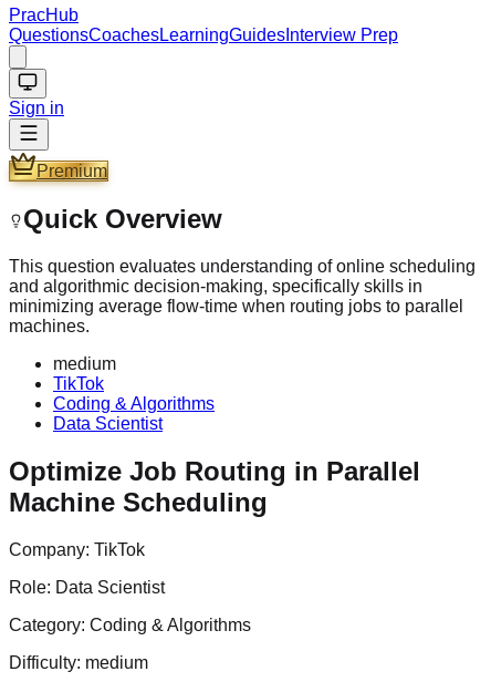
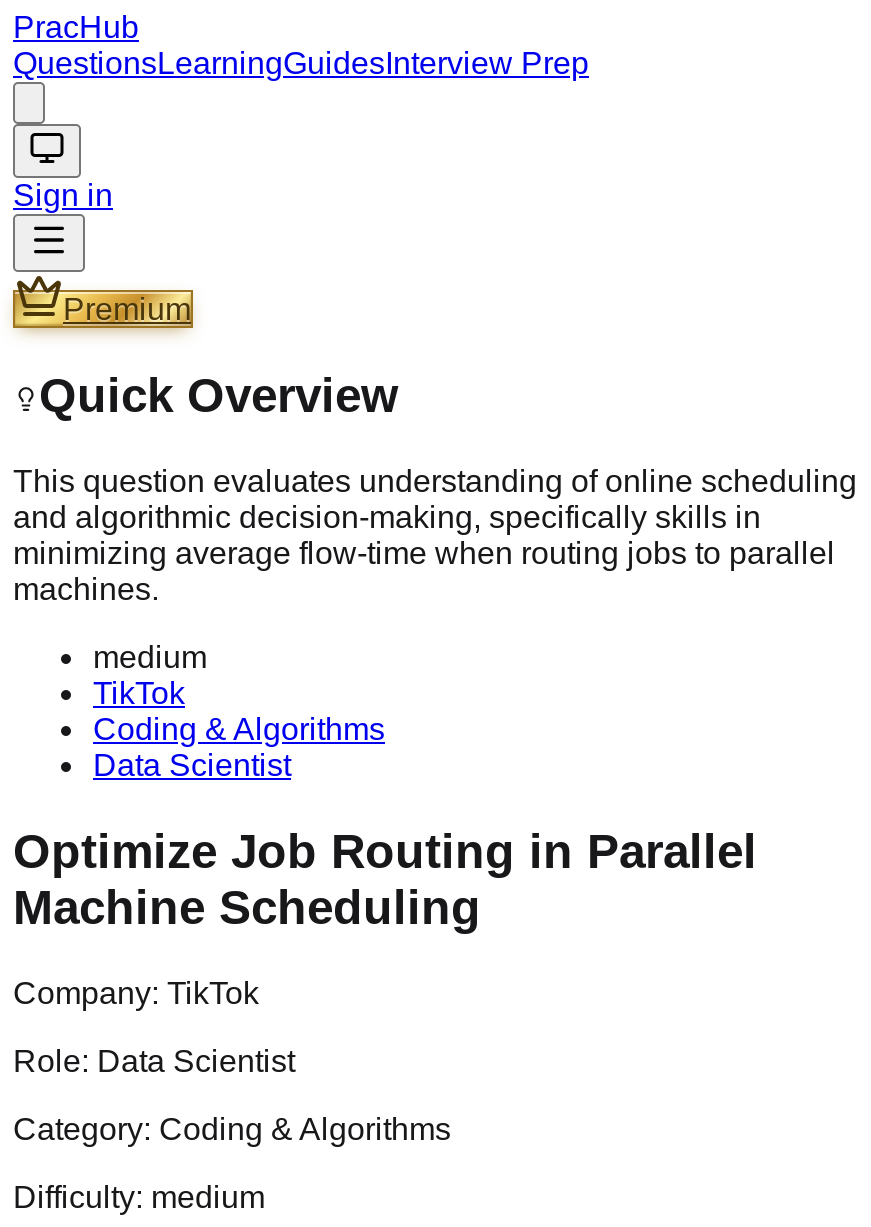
[9,25,398,44] QuestionsCoachesLearningGuidesInterview Prep -> [13,46,589,80] QuestionsLearningGuidesInterview Prep

